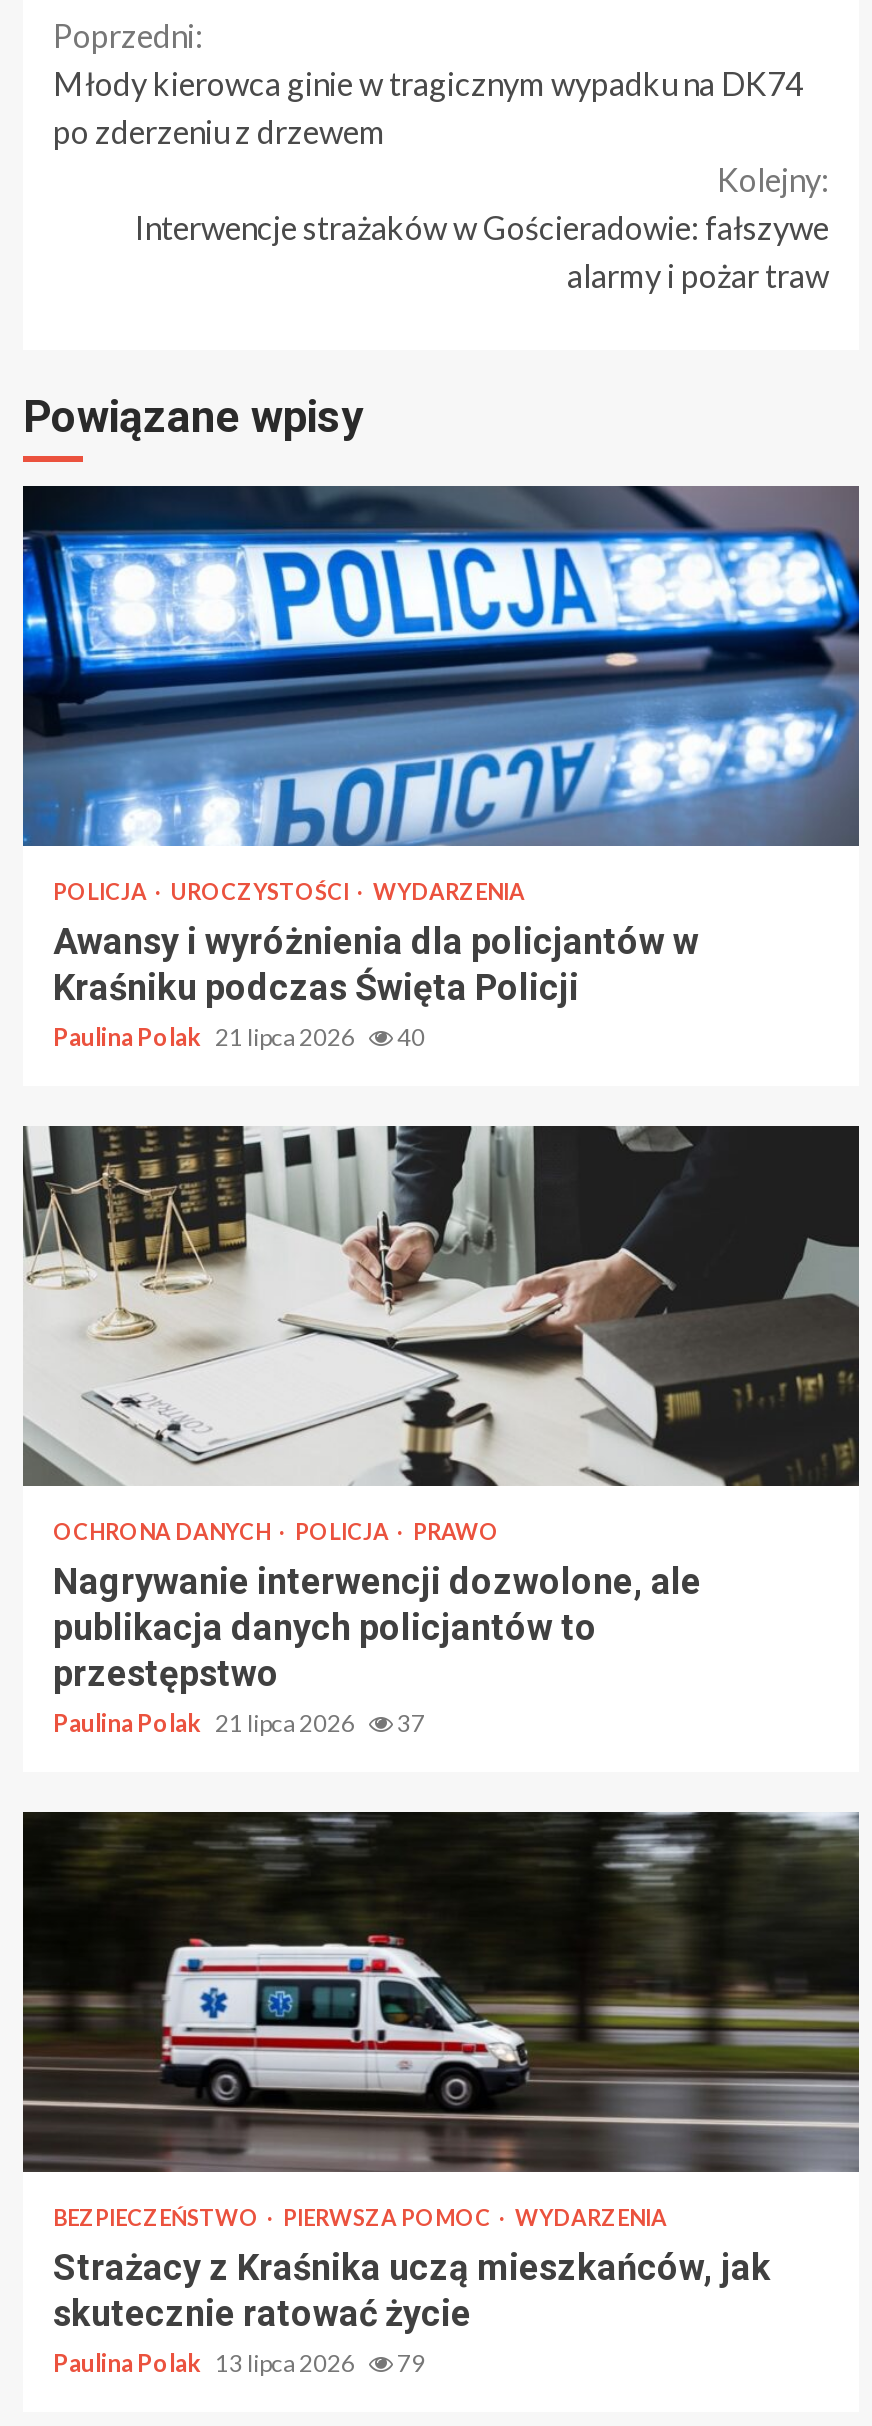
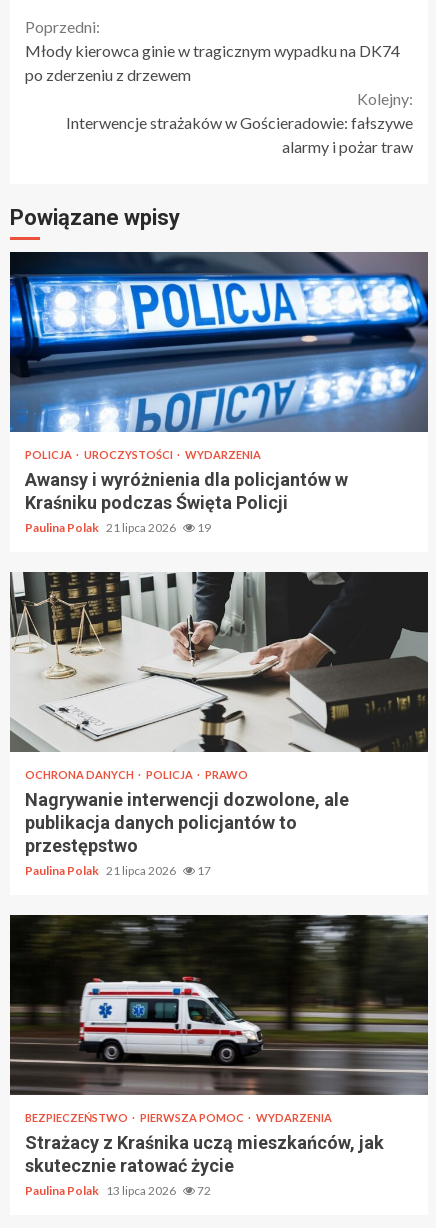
[53,1022,425,1052] Paulina Polak 21 lipca 2026 40 -> [25,520,211,535] Paulina Polak 21 lipca 2026 19
[53,1708,425,1738] Paulina Polak 21 lipca 2026 37 -> [25,863,211,878] Paulina Polak 21 lipca 2026 17
[53,2348,425,2378] Paulina Polak 13 lipca 2026 79 -> [25,1183,211,1198] Paulina Polak 13 lipca 2026 72

